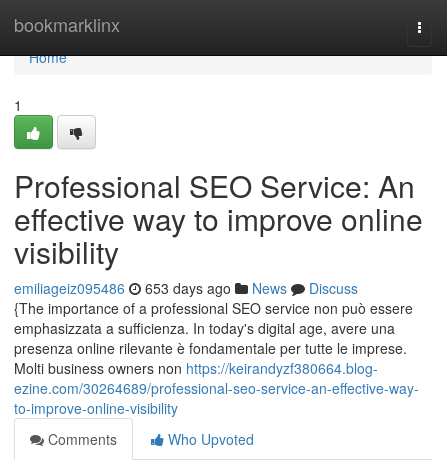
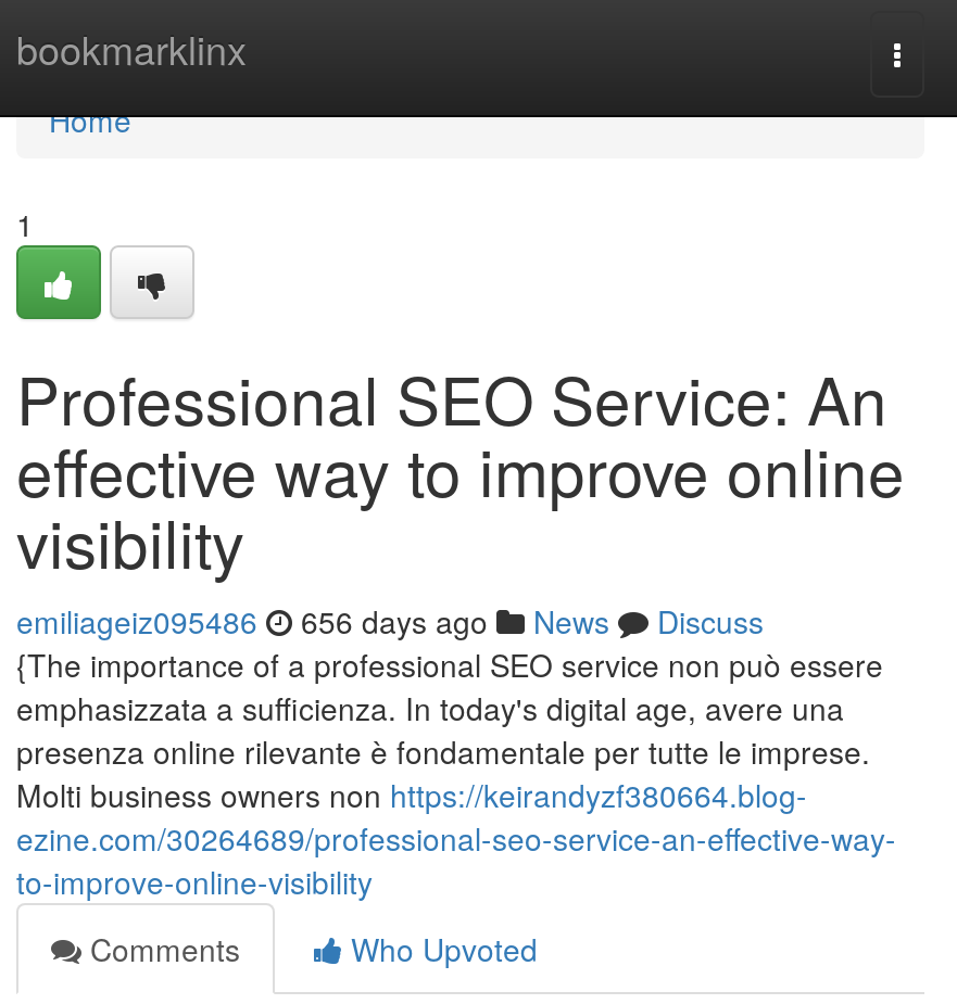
[14,278,358,298] emiliageiz095486 653 days ago News Discuss -> [16,599,764,643] emiliageiz095486 656 days ago News Discuss

